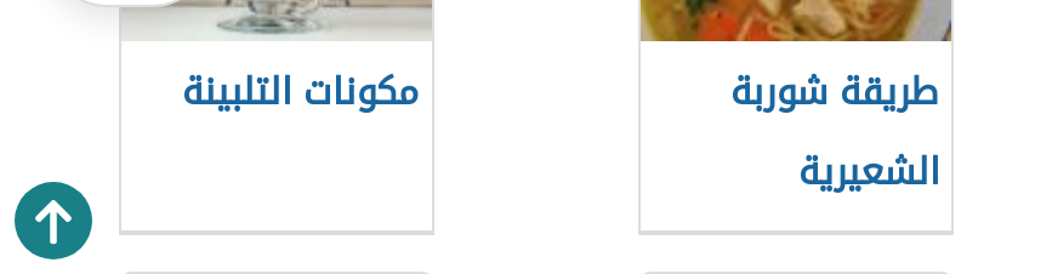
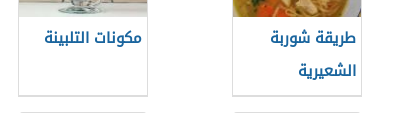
[12,179,95,262] [image] -> none

